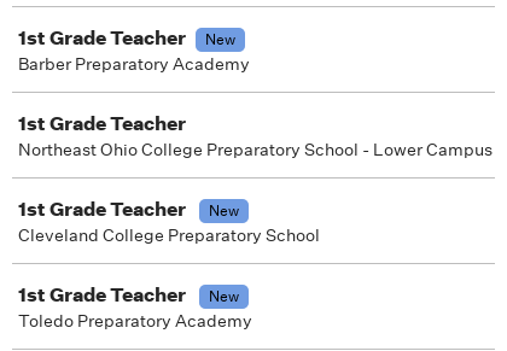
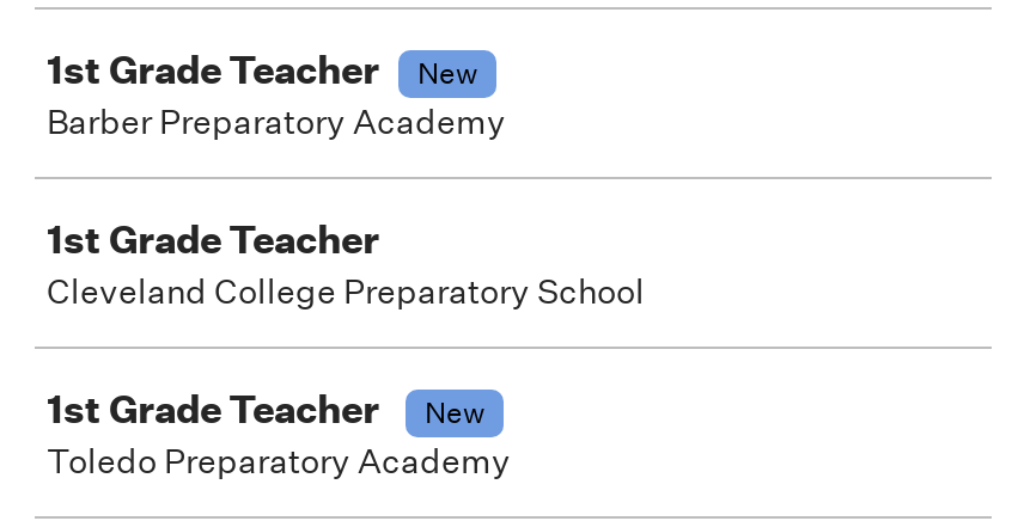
[18,139,493,221] Northeast Ohio College Preparatory School - Lower Campus | 1st Grade Teacher | New -> none

